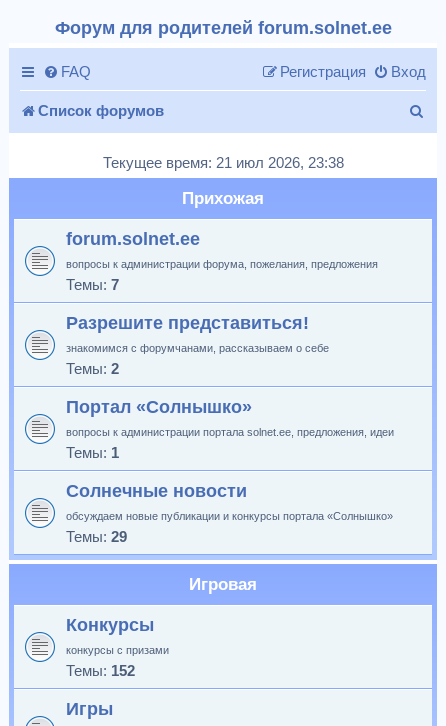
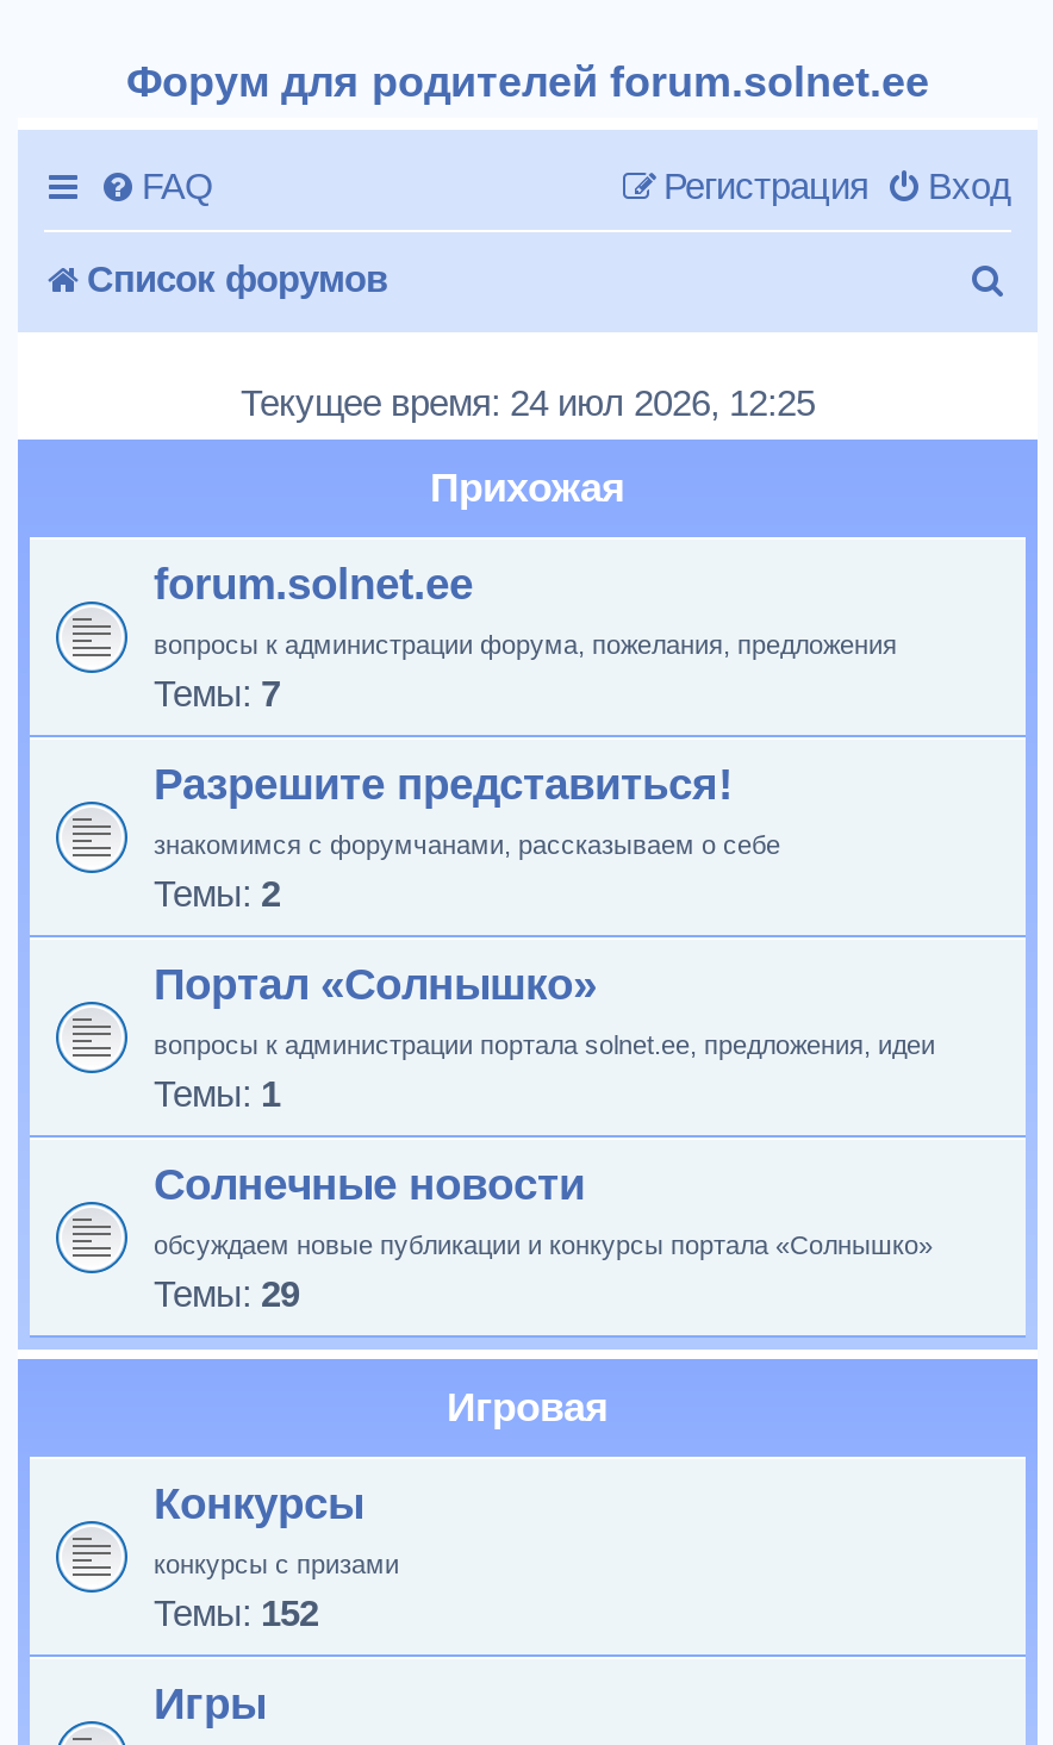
[102,154,343,171] Текущее время: 21 июл 2026, 23:38 -> [241,382,815,423] Текущее время: 24 июл 2026, 12:25

